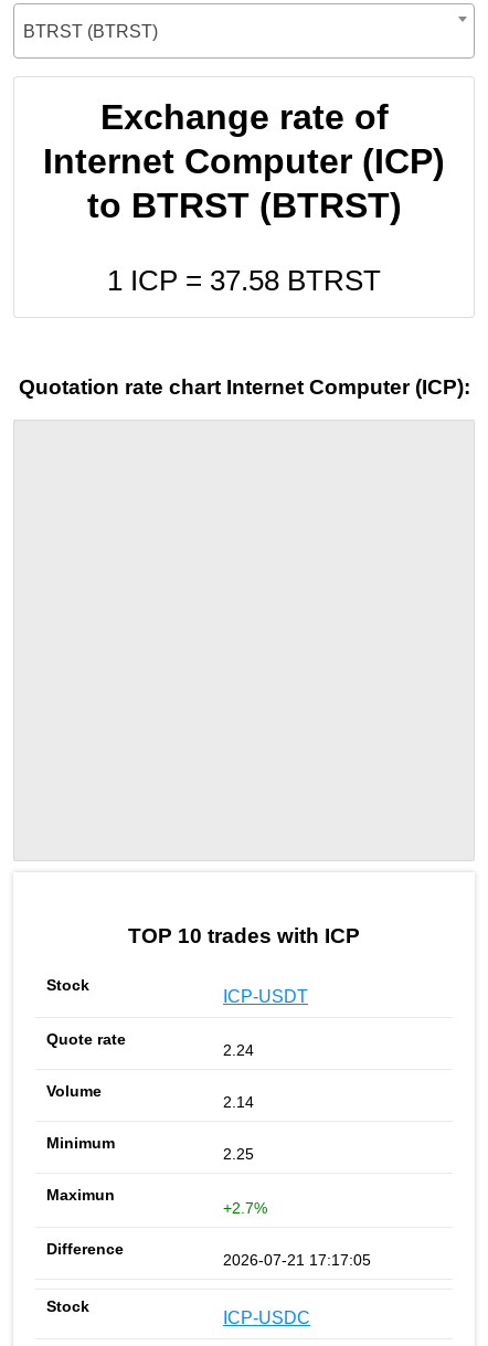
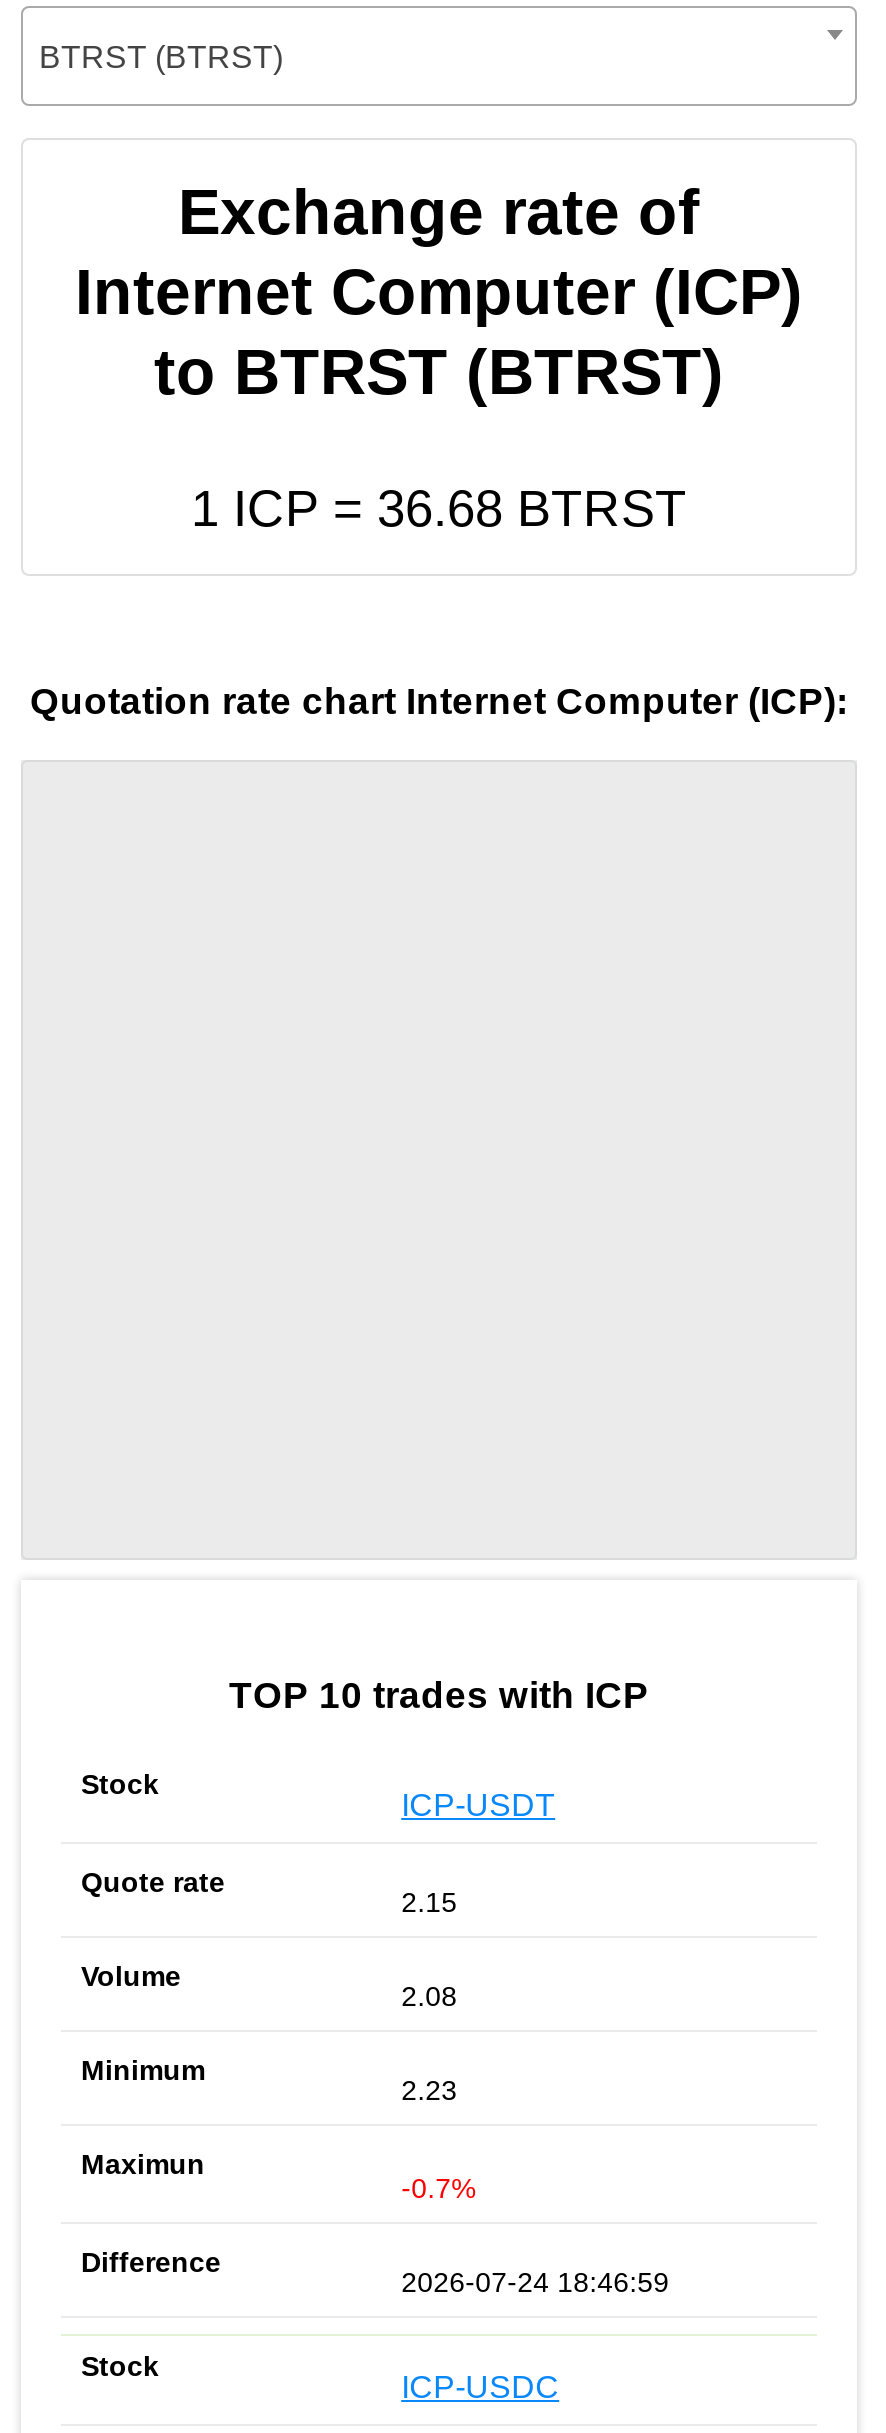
[107,265,381,296] 1 ICP = 37.58 BTRST -> [191,479,687,535] 1 ICP = 36.68 BTRST
[223,1042,254,1059] 2.24 -> [401,1887,457,1919] 2.15
[223,1094,254,1111] 2.14 -> [401,1981,457,2013] 2.08
[223,1145,254,1163] 2.25 -> [401,2075,457,2107] 2.23
[223,1199,267,1216] +2.7% -> [401,2171,475,2203] -0.7%
[223,1251,371,1268] 2026-07-21 17:17:05 -> [401,2265,669,2297] 2026-07-24 18:46:59

